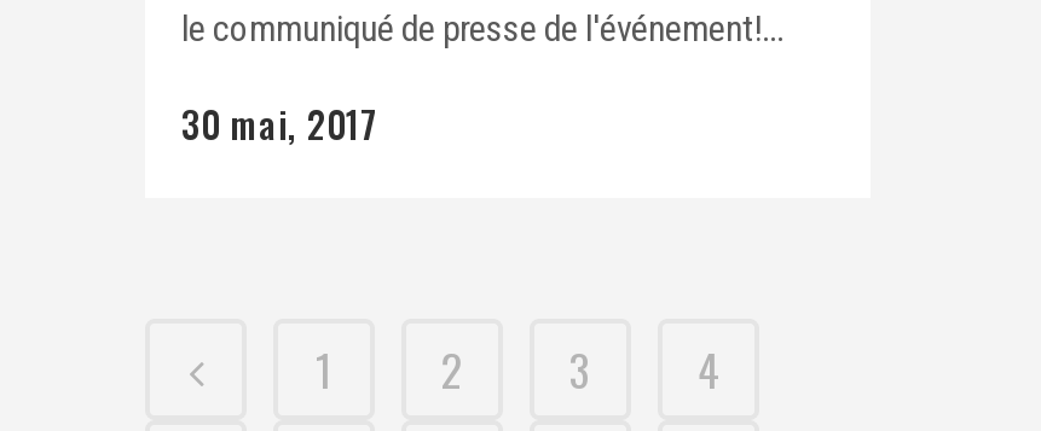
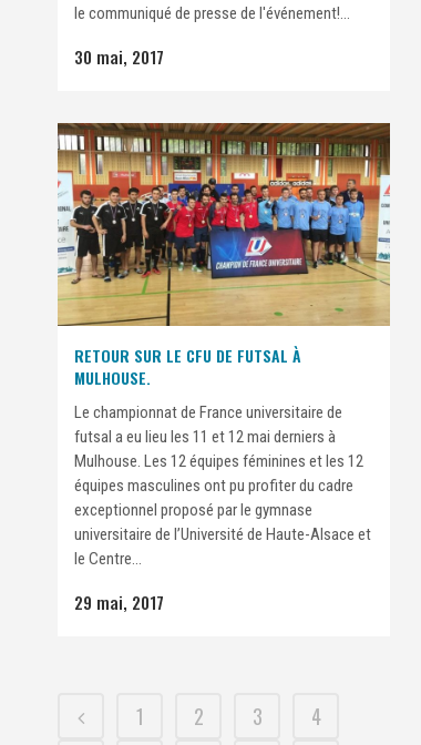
none -> [57,122,391,615] [image] | RETOUR SUR LE CFU DE FUTSAL À | MULHOUSE. | Le championnat de France universitaire de | futsal a eu lieu les 11 et 12 mai derniers à | Mulhouse. Les 12 équipes féminines et les 12 | équipes masculines ont pu profiter du cadre | exceptionnel proposé par le gymnase | universitaire de l’Université de Haute-Alsace et | le Centre... | 29 mai, 2017

